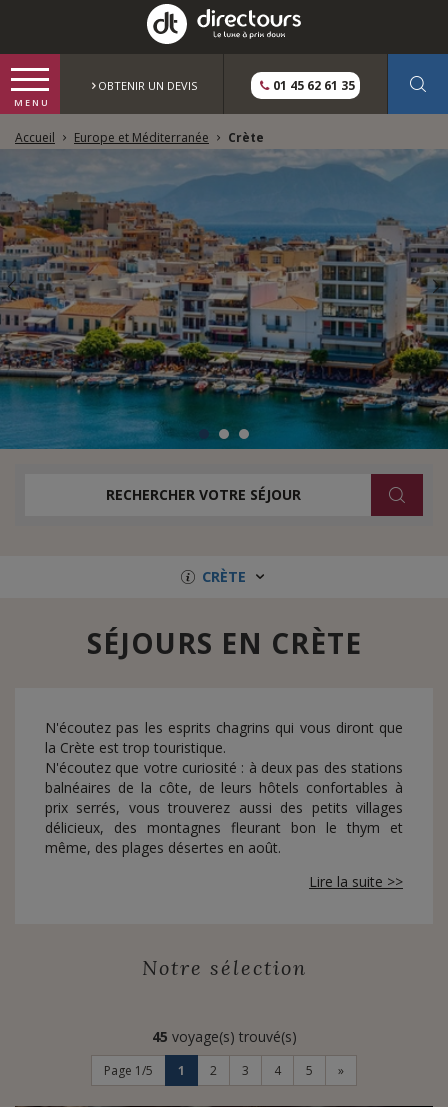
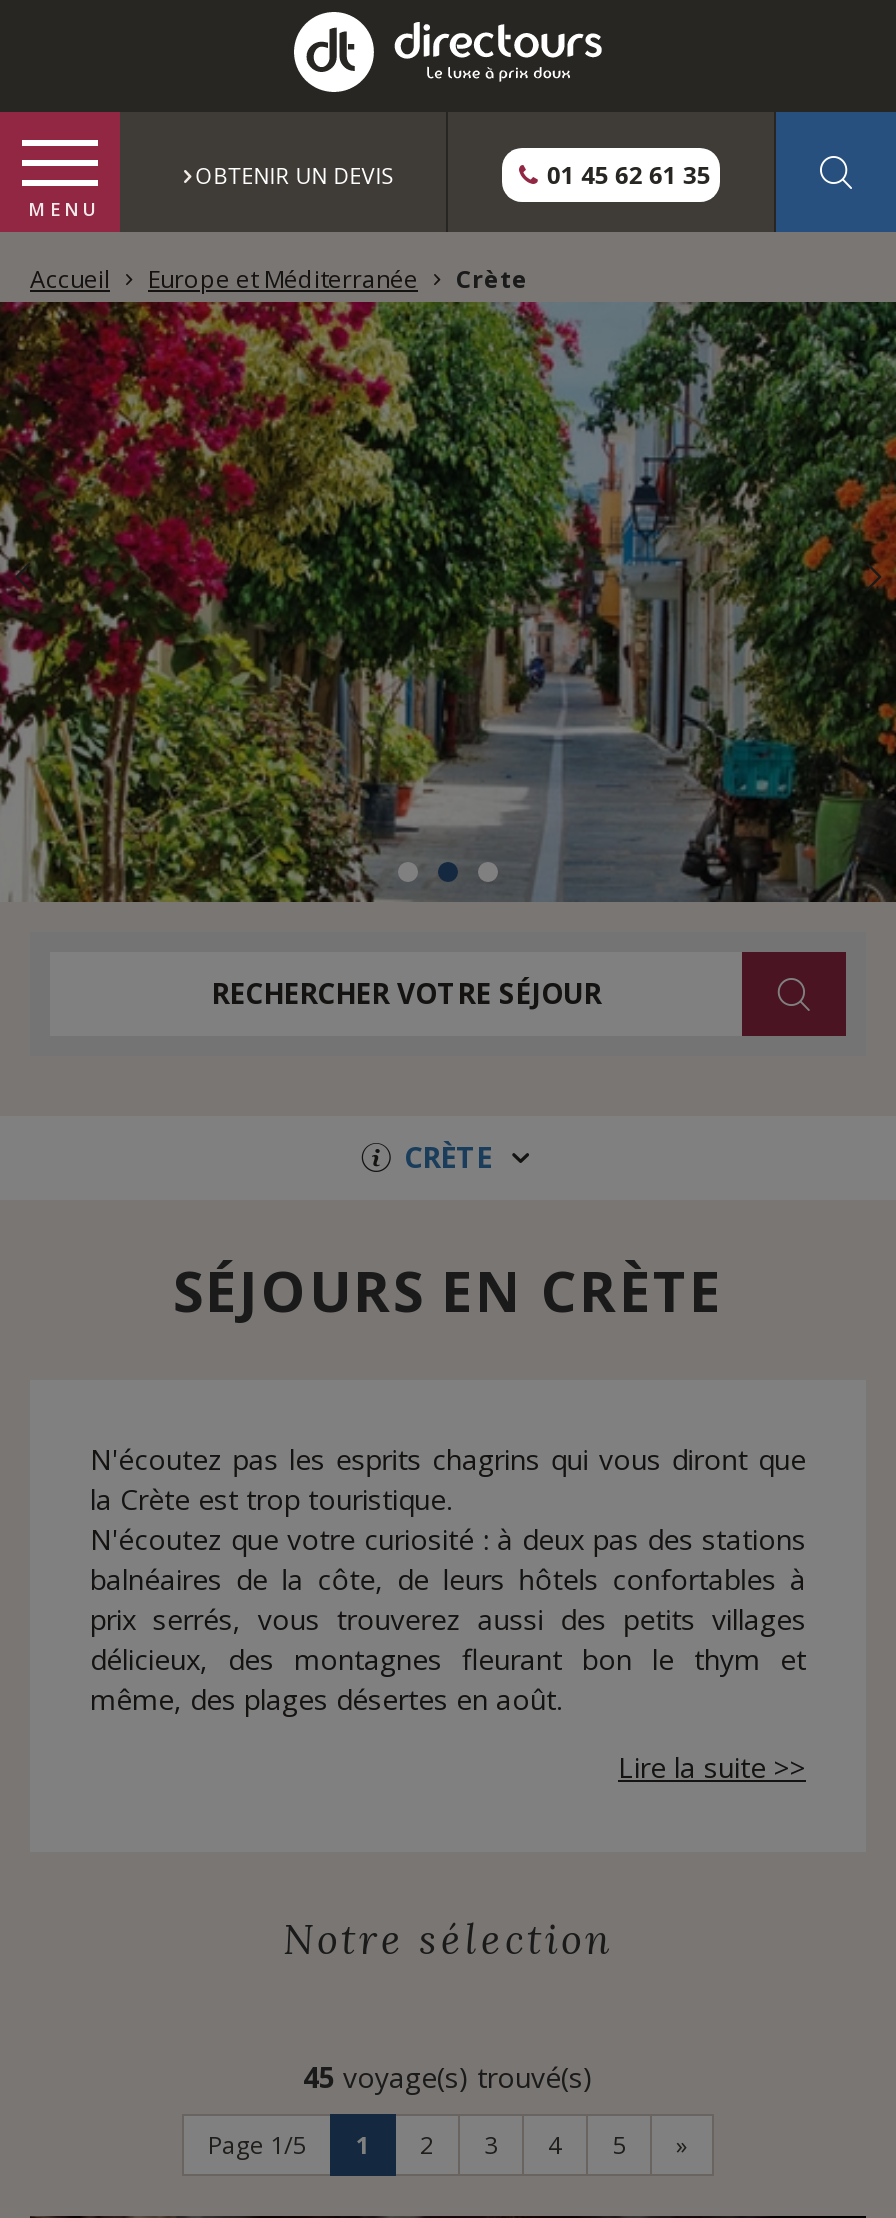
[3,149,445,450] [image] -> [6,300,890,904] [image]

